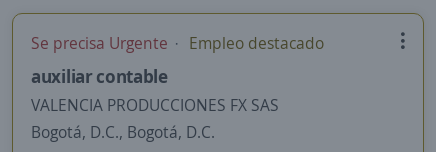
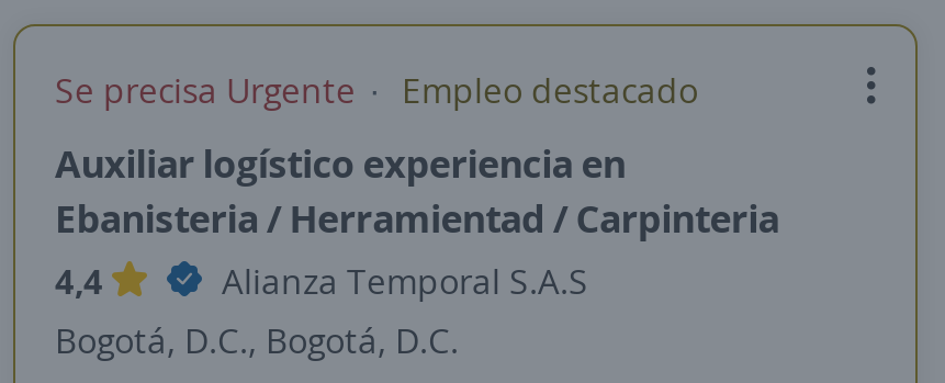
[31,64,279,116] auxiliar contable | VALENCIA PRODUCCIONES FX SAS -> [55,136,779,305] Auxiliar logístico experiencia en | Ebanisteria / Herramientad / Carpinteria | 4,4 | Alianza Temporal S.A.S

